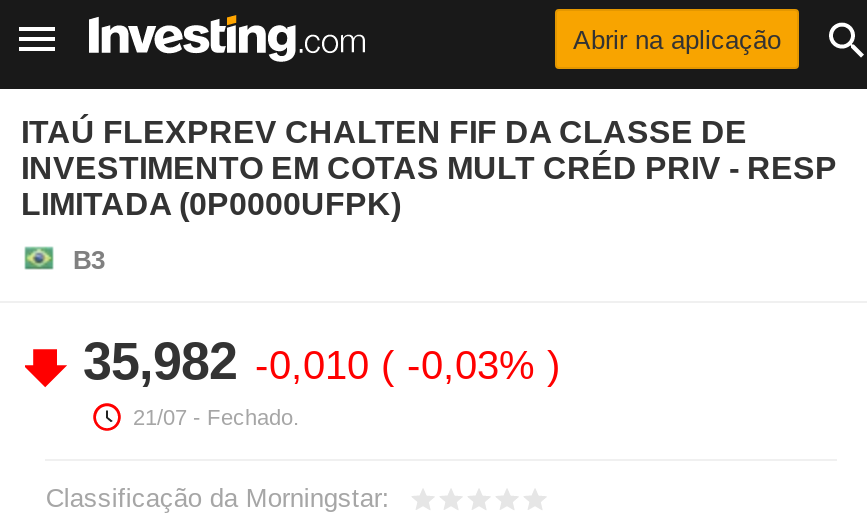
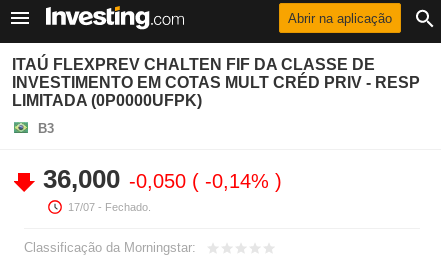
[83,331,547,391] 35,982 -0,010 -0,03% -> [43,164,275,194] 36,000 -0,050 -0,14%
[133,405,299,429] 21/07 - Fechado. -> [68,201,151,213] 17/07 - Fechado.

